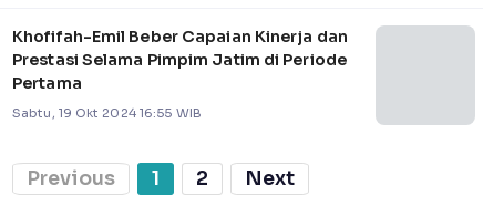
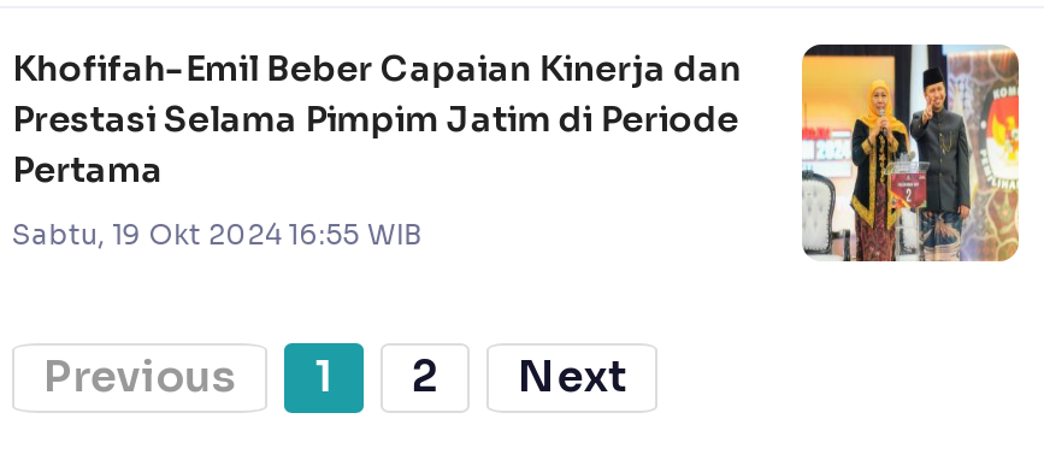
none -> [800,42,1021,264] [image]

